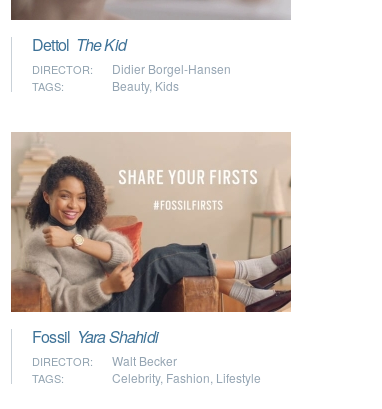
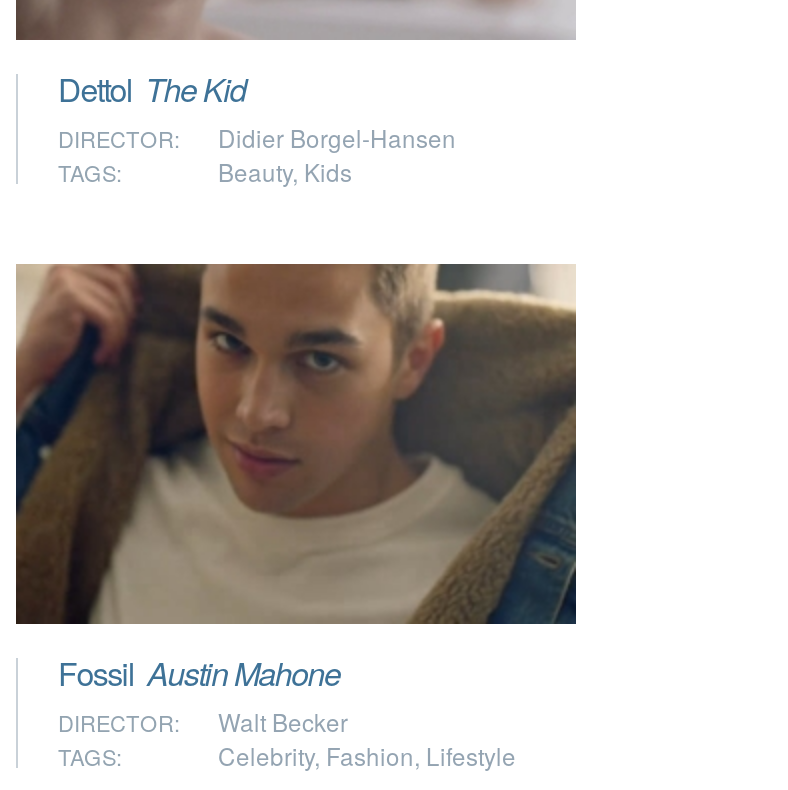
[10,132,292,348] [image] | Fossil Yara Shahidi -> [14,262,578,696] [image] | Fossil Austin Mahone

